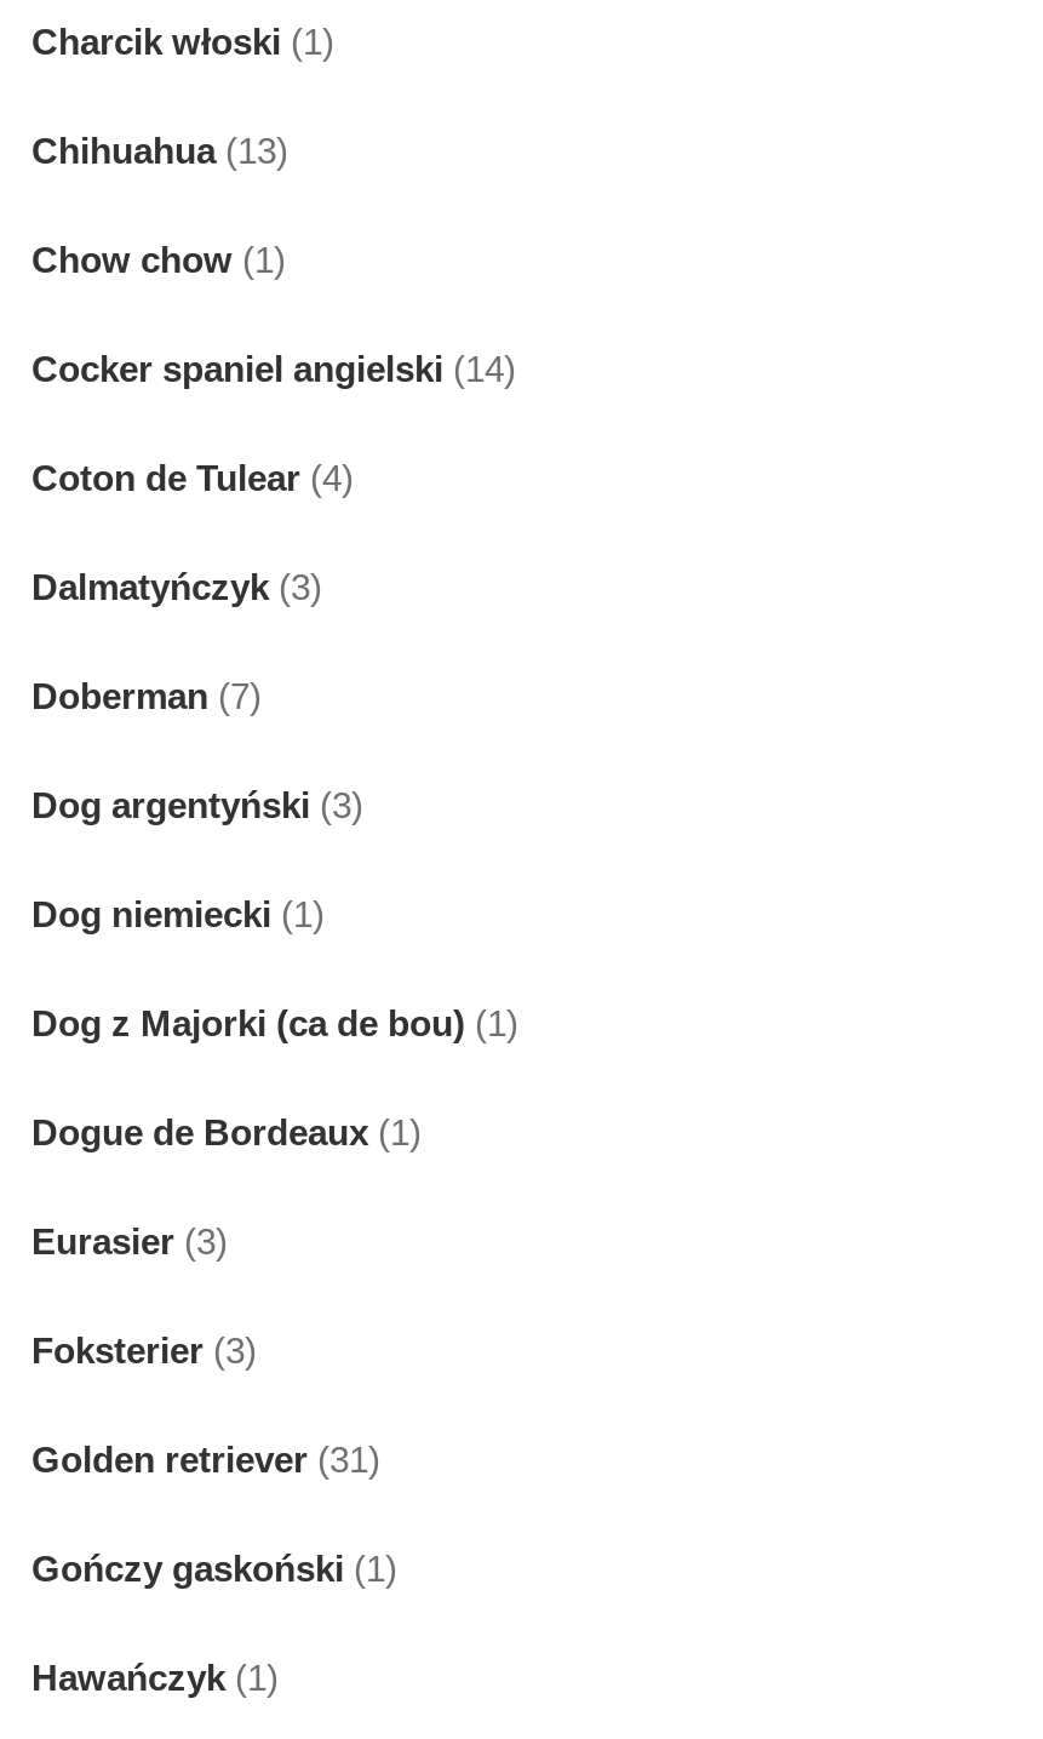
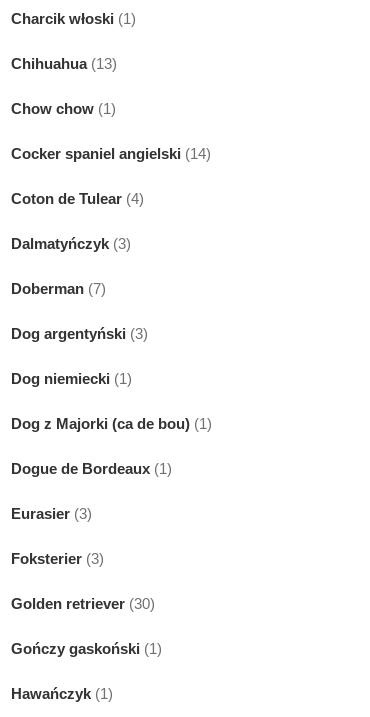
[31,1438,380,1482] Golden retriever (31) -> [11,595,155,613] Golden retriever (30)

